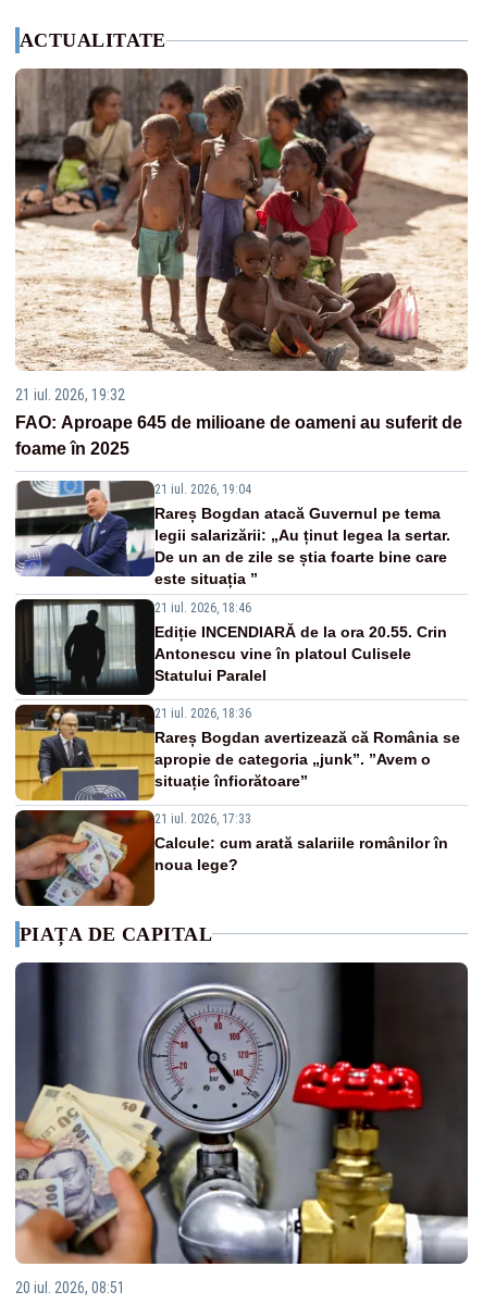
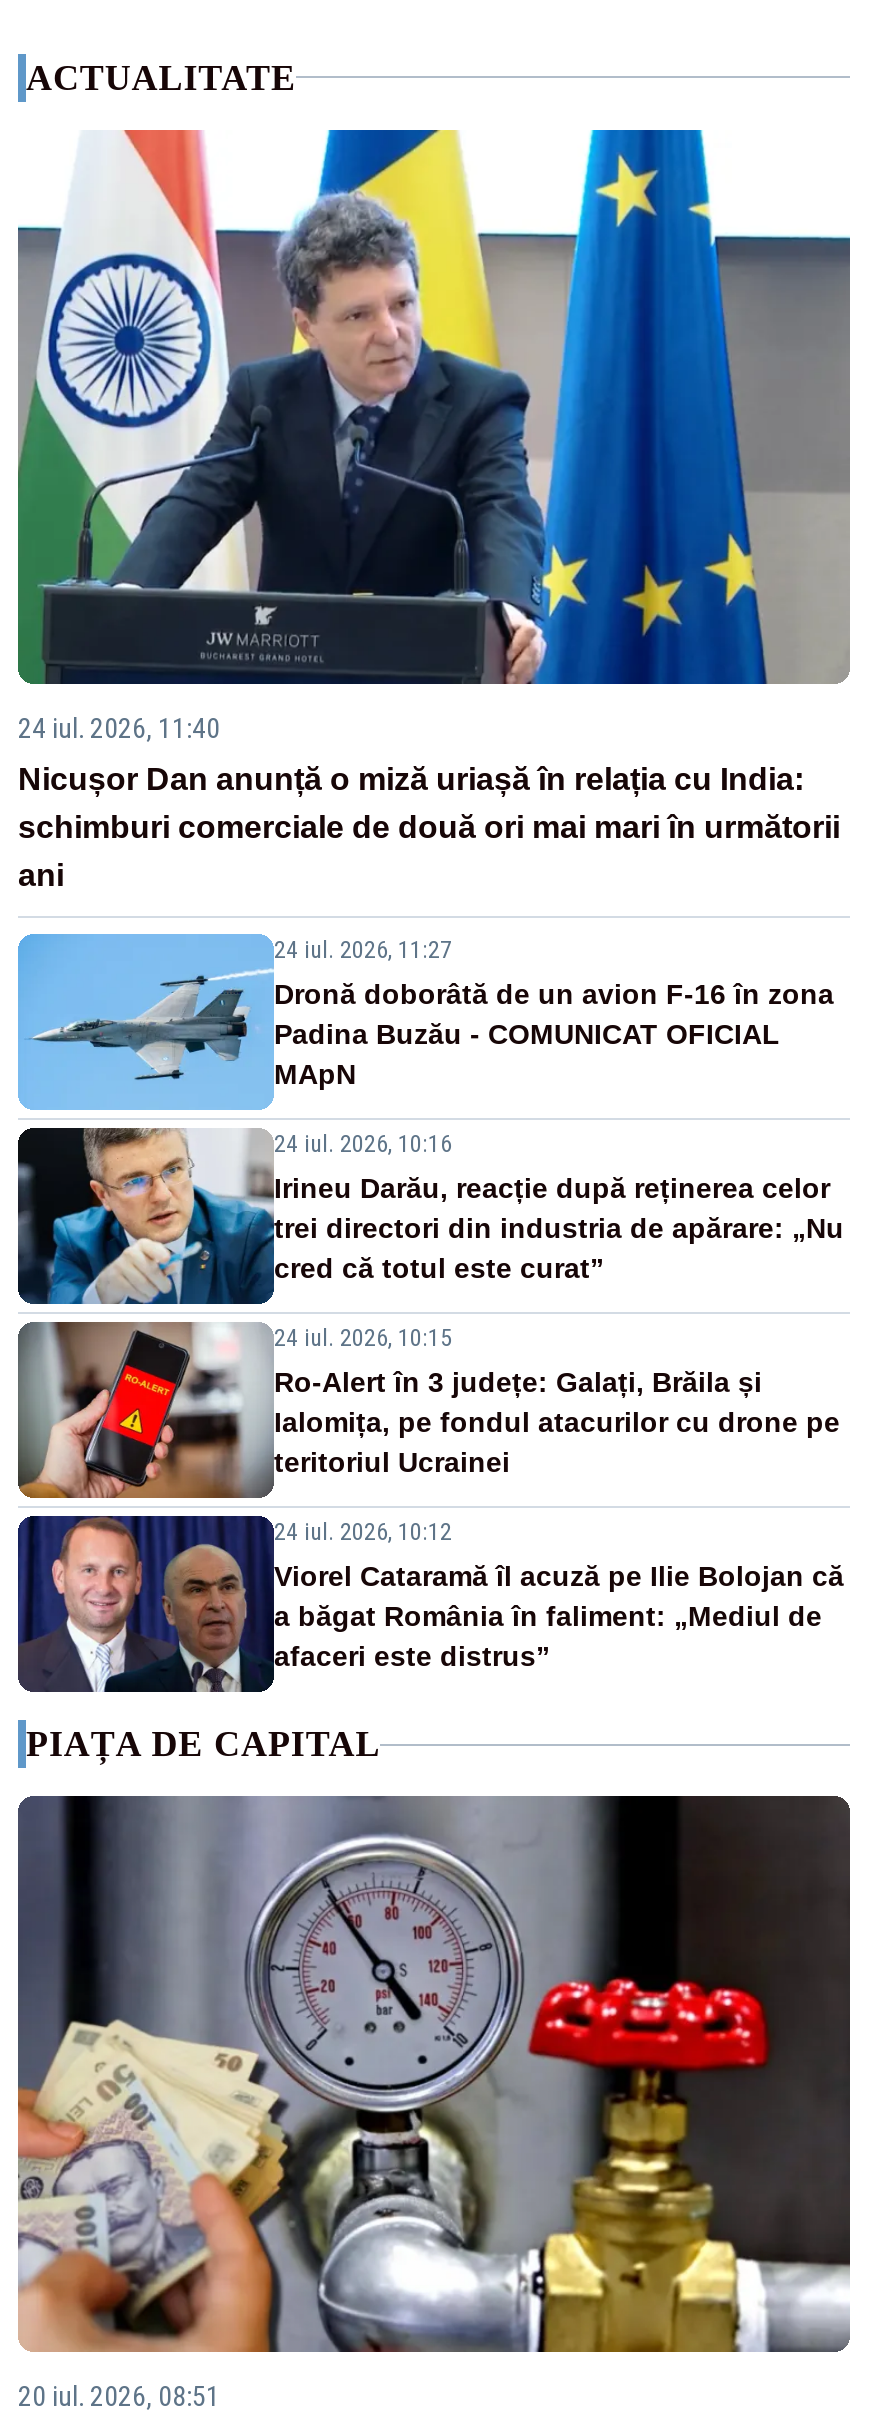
[14,67,469,403] [image] | 21 iul. 2026, 19:32 -> [16,127,852,745] [image] | 24 iul. 2026, 11:40
[15,413,462,457] FAO: Aproape 645 de milioane de oameni au suferit de | foame în 2025 -> [18,763,840,893] Nicușor Dan anunță o miză uriașă în relația cu India: | schimburi comerciale de două ori mai mari în următorii | ani
[14,480,450,588] [image] | 21 iul. 2026, 19:04 | Rareș Bogdan atacă Guvernul pe tema | legii salarizării: „Au ținut legea la sertar. | De un an de zile se știa foarte bine care | este situația ” -> [16,911,834,1111] [image] | 24 iul. 2026, 11:27 | Dronă doborâtă de un avion F‑16 în zona | Padina Buzău - COMUNICAT OFICIAL | MApN
[16,598,447,696] [image] | 21 iul. 2026, 18:46 | Ediție INCENDIARĂ de la ora 20.55. Crin | Antonescu vine în platoul Culisele | Statului Paralel -> [16,1127,844,1305] [image] | 24 iul. 2026, 10:16 | Irineu Darău, reacție după reținerea celor | trei directori din industria de apărare: „Nu | cred că totul este curat”
[14,704,460,802] [image] | 21 iul. 2026, 18:36 | Rareș Bogdan avertizează că România se | apropie de categoria „junk”. ”Avem o | situație înfiorătoare” -> [16,1321,840,1499] [image] | 24 iul. 2026, 10:15 | Ro‑Alert în 3 județe: Galați, Brăila și | Ialomița, pe fondul atacurilor cu drone pe | teritoriul Ucrainei
[14,809,448,907] [image] | 21 iul. 2026, 17:33 | Calcule: cum arată salariile românilor în | noua lege? -> [16,1513,844,1693] [image] | 24 iul. 2026, 10:12 | Viorel Cataramă îl acuză pe Ilie Bolojan că | a băgat România în faliment: „Mediul de | afaceri este distrus”

